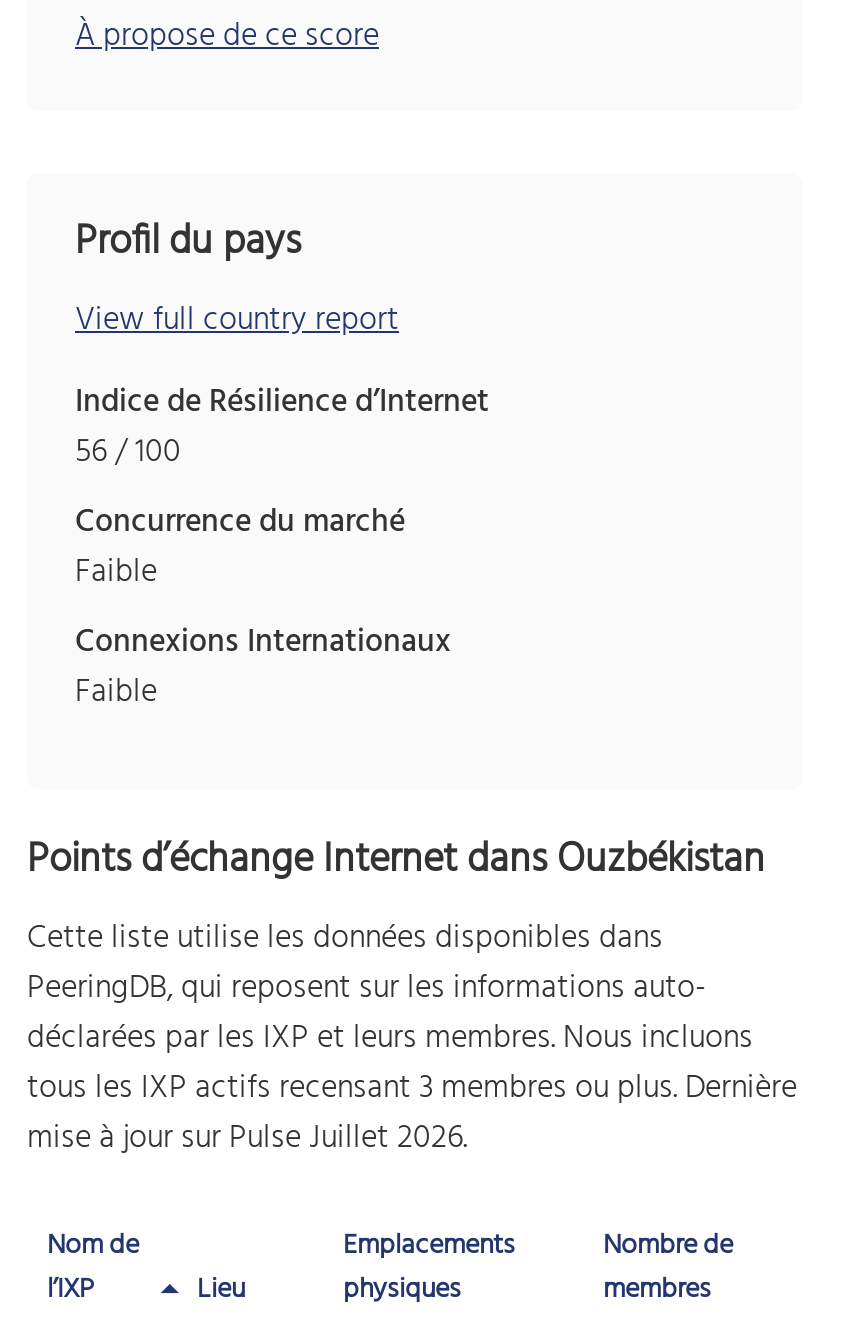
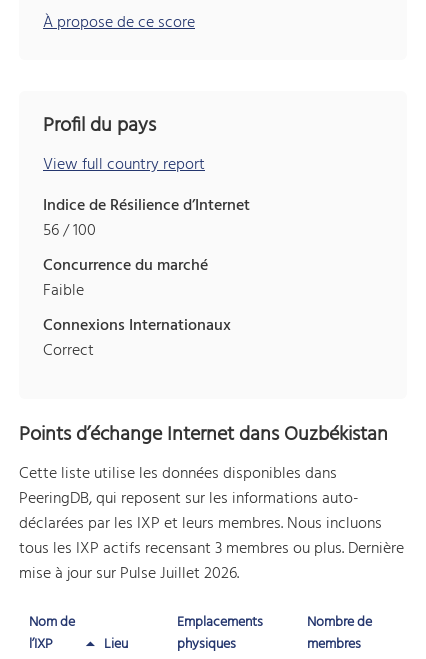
[75,668,157,720] Faible -> [43,338,94,364] Correct

